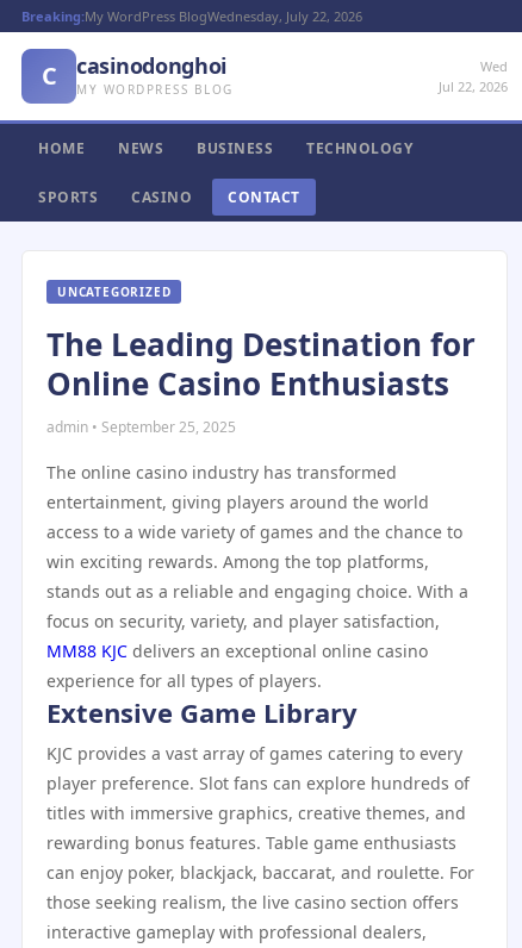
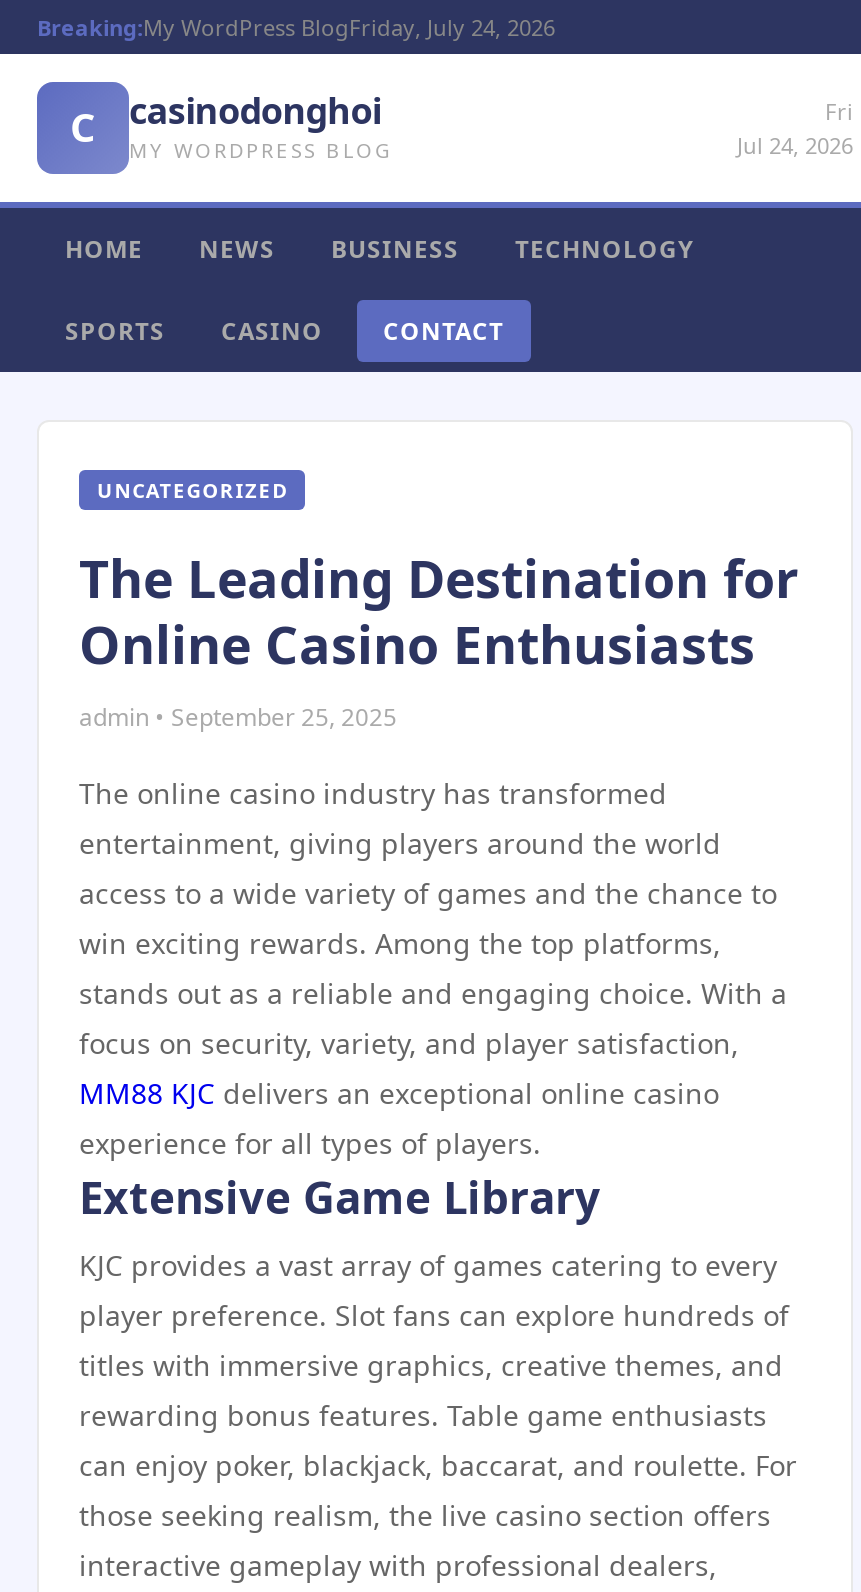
[21,7,362,25] Breaking:My WordPress BlogWednesday, July 22, 2026 -> [37,12,555,42] Breaking:My WordPress BlogFriday, July 24, 2026
[439,57,508,95] Wed | Jul 22, 2026 -> [737,96,853,160] Fri | Jul 24, 2026

